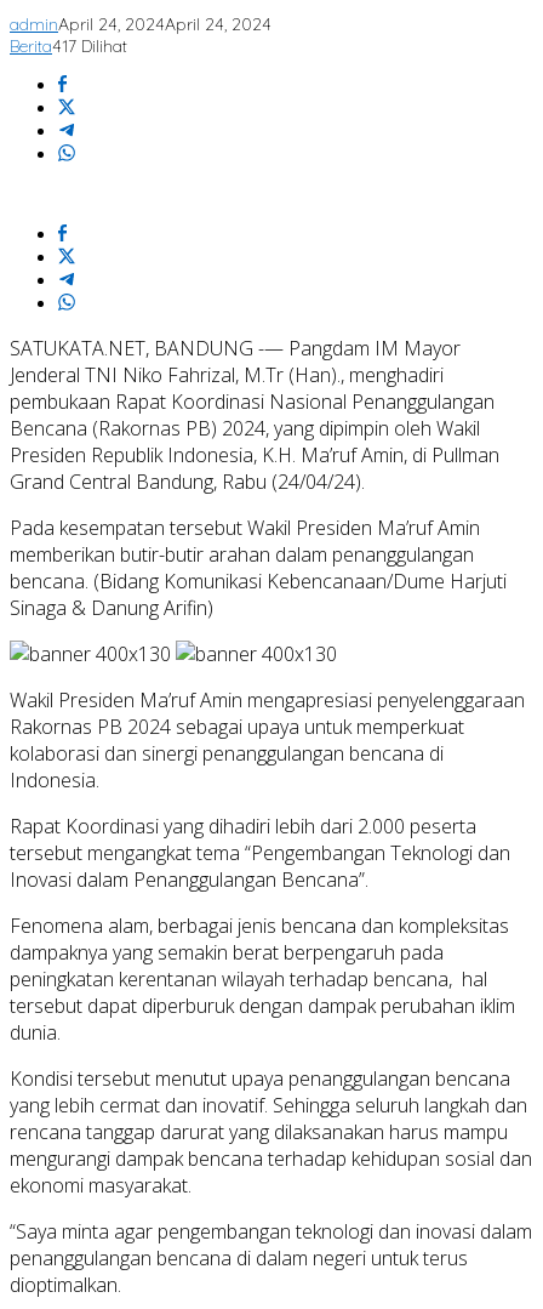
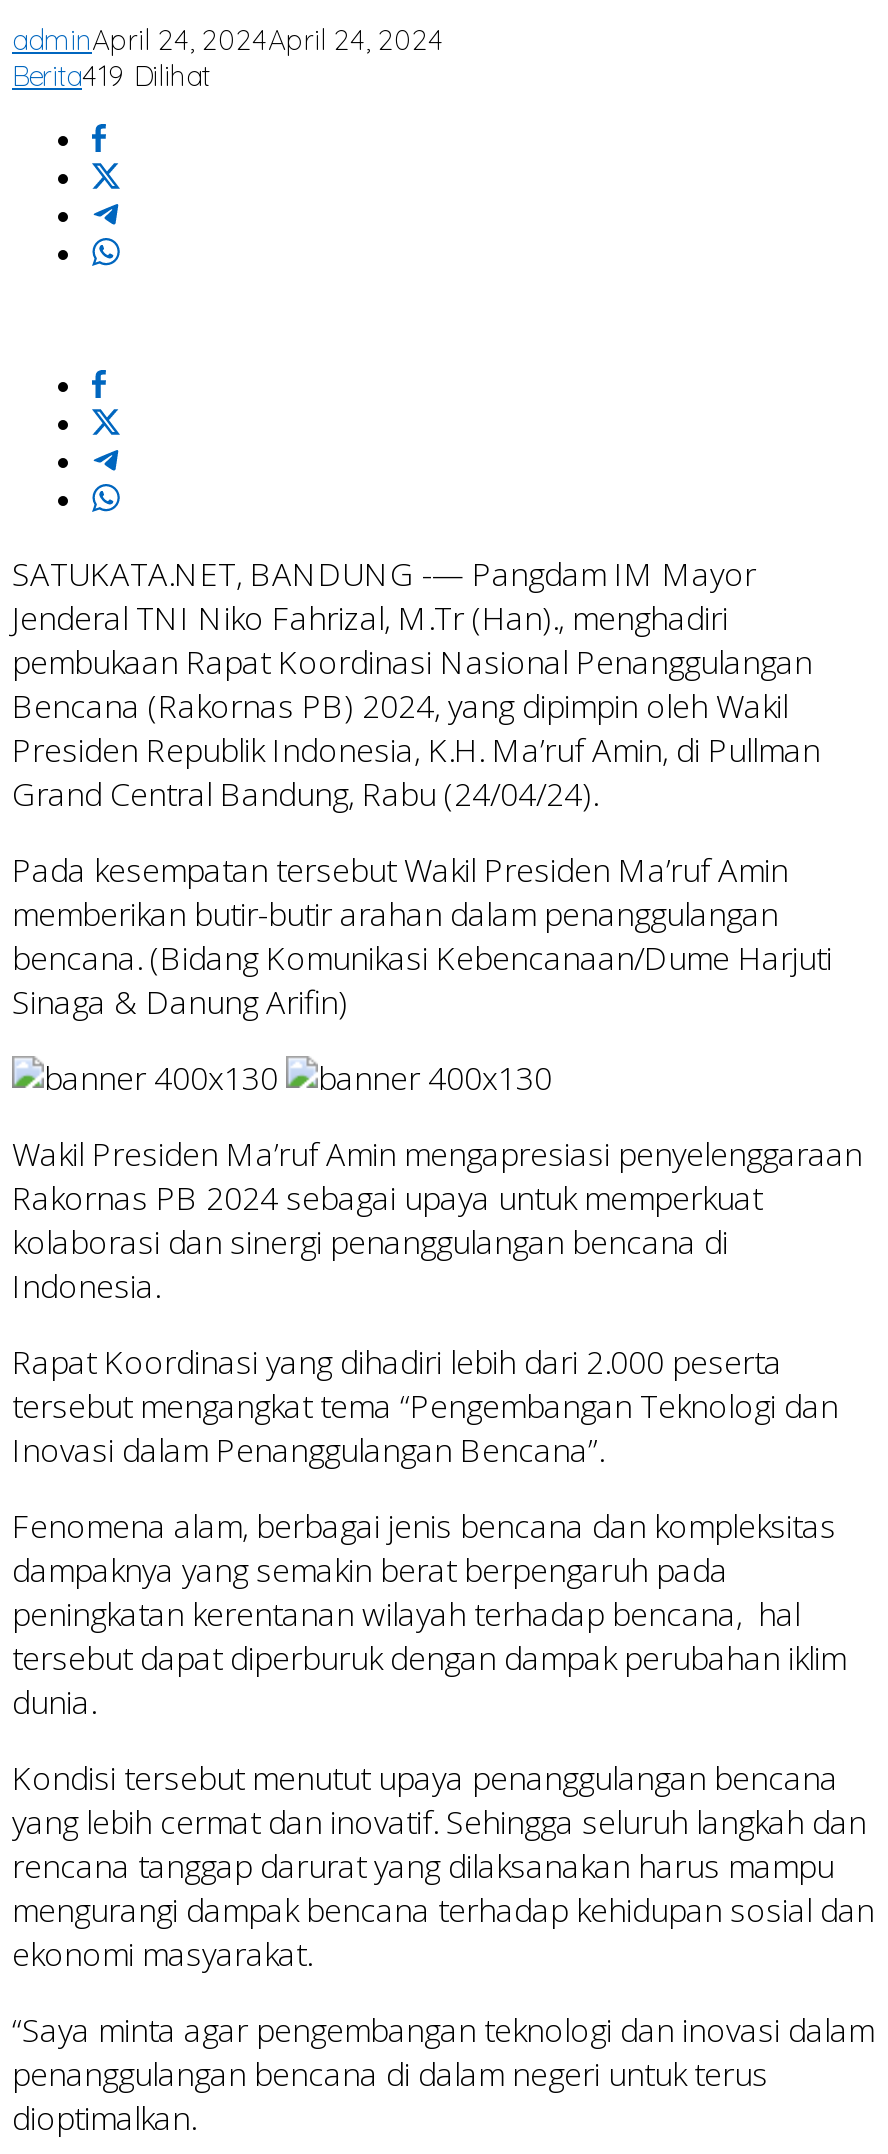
[10,36,127,58] Berita417 Dilihat -> [12,59,210,95] Berita419 Dilihat

